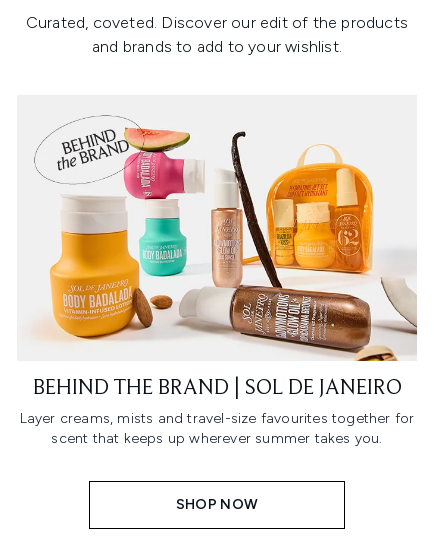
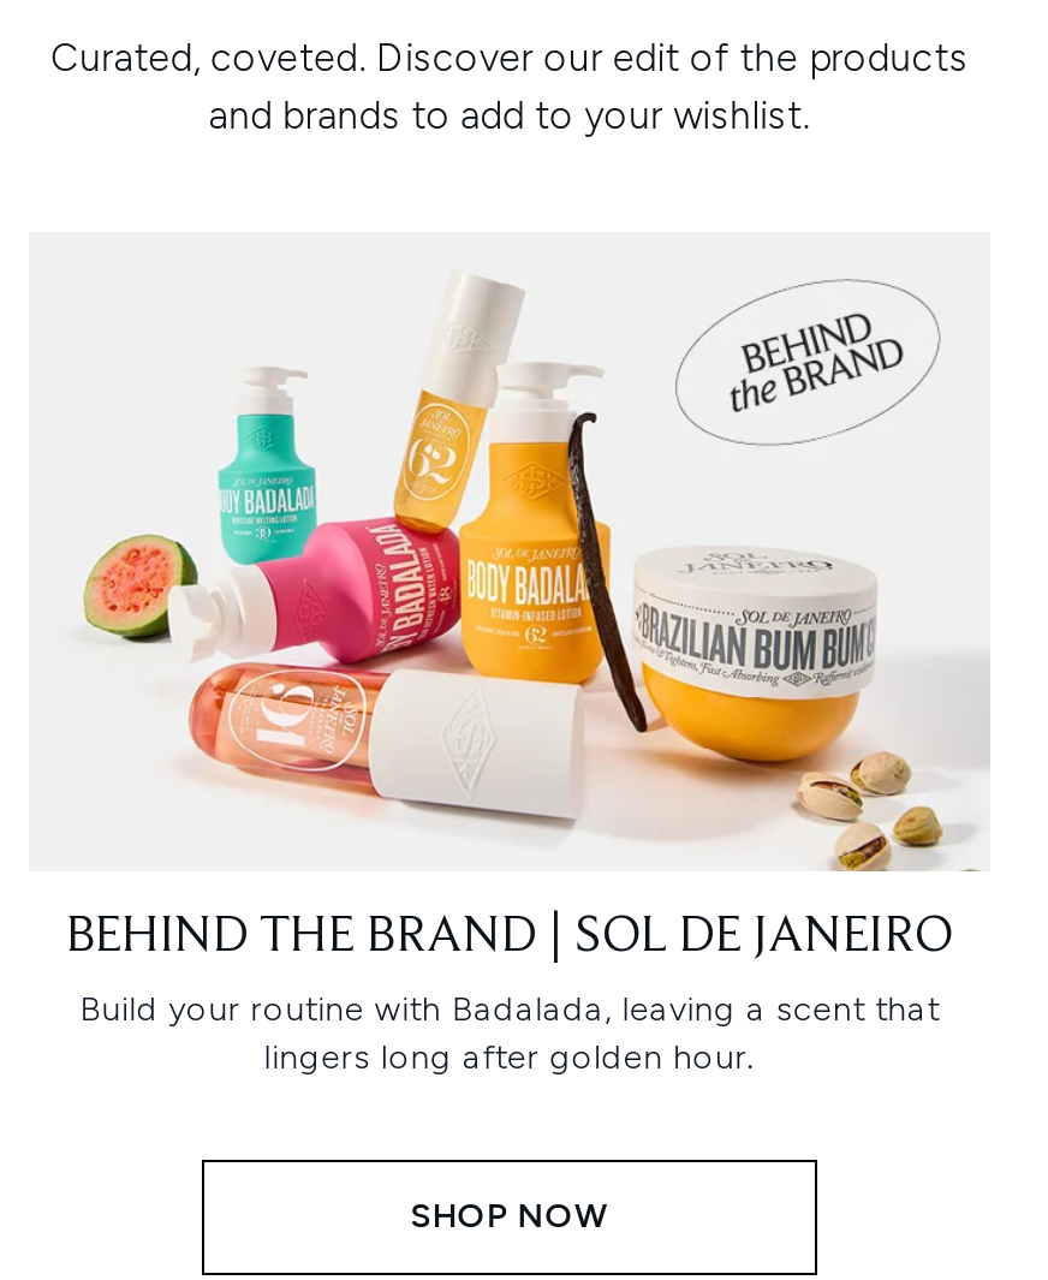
[34,115,418,362] [image] -> [82,278,990,874] [image]
[20,410,414,447] Layer creams, mists and travel-size favourites together for | scent that keeps up wherever summer takes you. -> [80,990,940,1079] Build your routine with Badalada, leaving a scent that | lingers long after golden hour.

